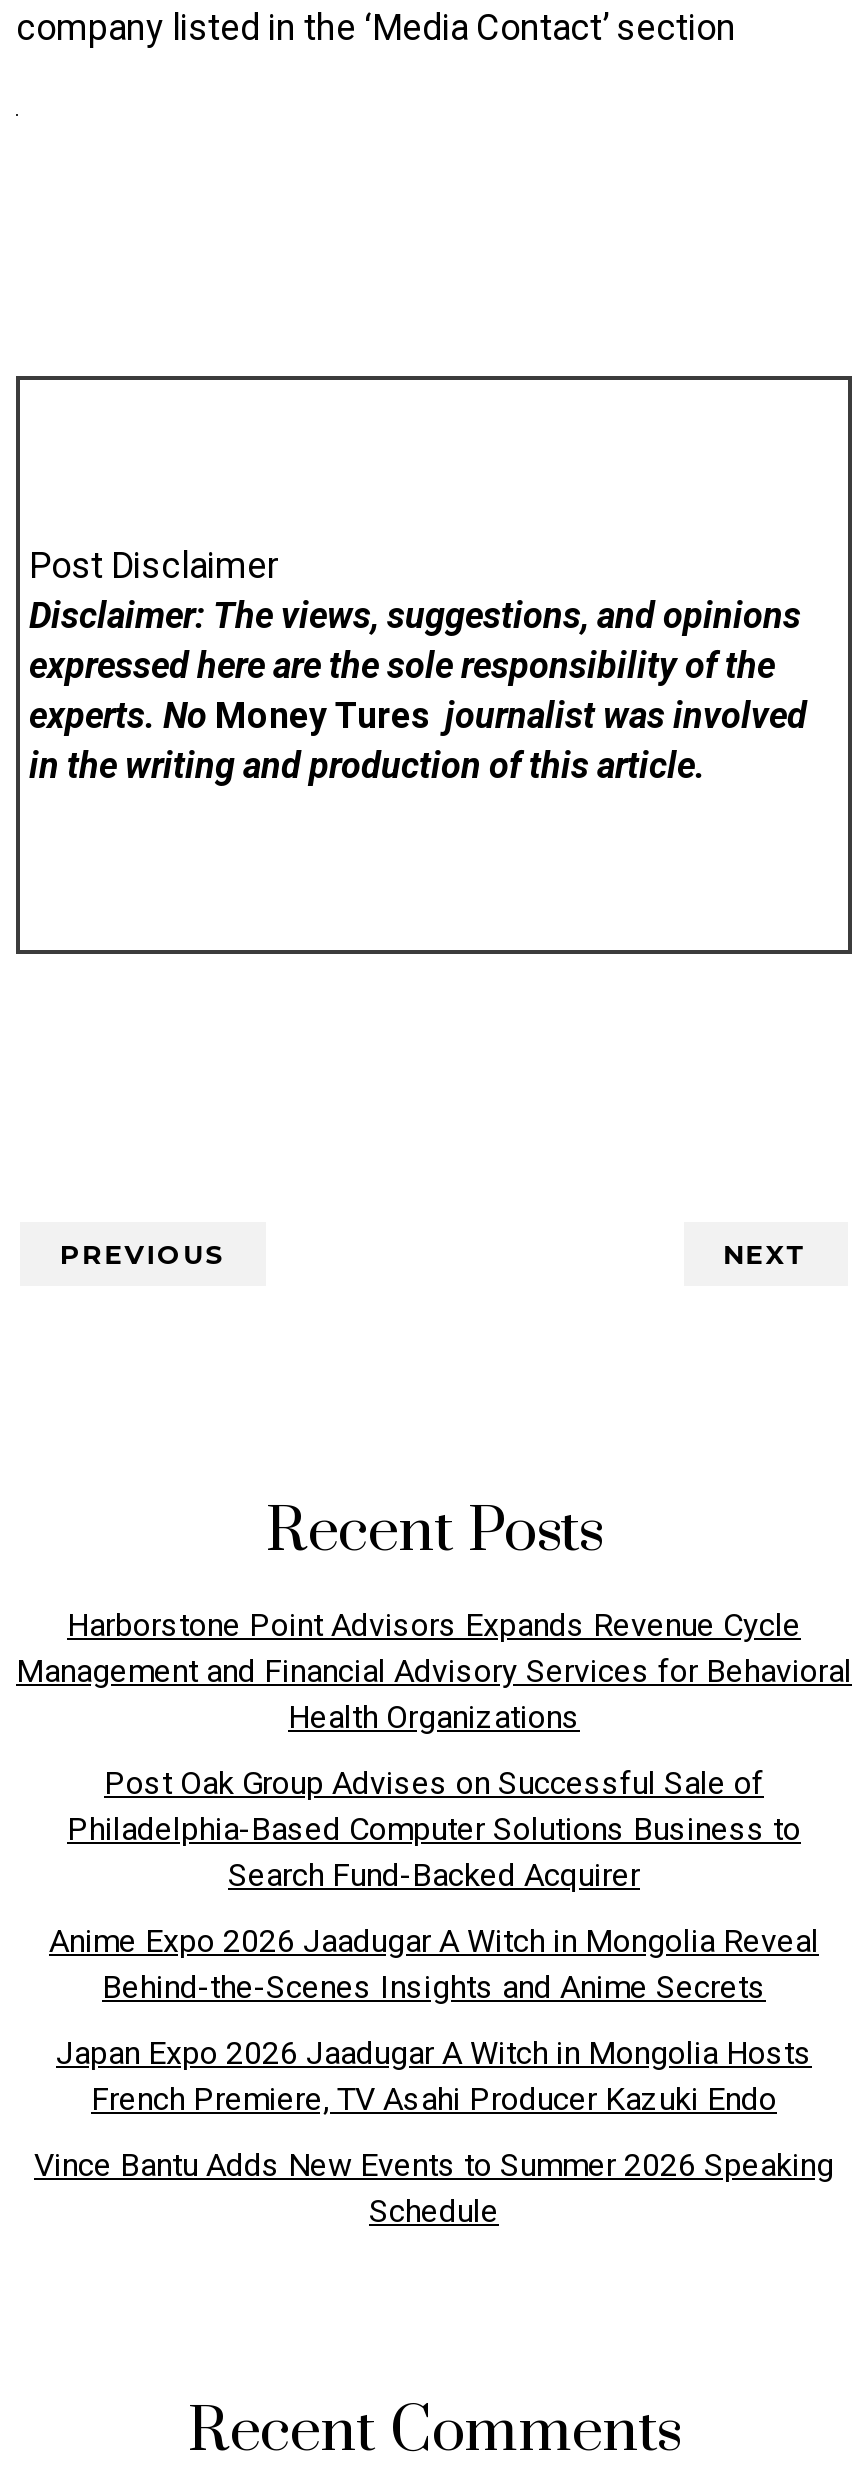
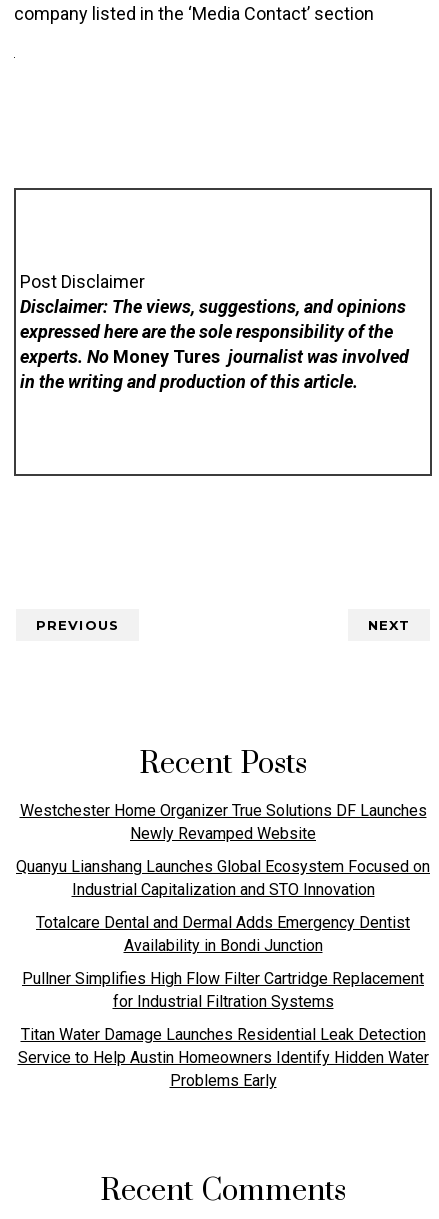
[16,1607,852,1737] Harborstone Point Advisors Expands Revenue Cycle | Management and Financial Advisory Services for Behavioral | Health Organizations -> [19,801,426,843] Westchester Home Organizer True Solutions DF Launches | Newly Revamped Website
[67,1765,801,1895] Post Oak Group Advises on Successful Sale of | Philadelphia-Based Computer Solutions Business to | Search Fund-Backed Acquirer -> [16,857,430,899] Quanyu Lianshang Launches Global Ecosystem Focused on | Industrial Capitalization and STO Innovation
[49,1923,819,2007] Anime Expo 2026 Jaadugar A Witch in Mongolia Reveal | Behind-the-Scenes Insights and Anime Secrets -> [36,913,410,955] Totalcare Dental and Dermal Adds Emergency Dentist | Availability in Bondi Junction
[56,2035,812,2119] Japan Expo 2026 Jaadugar A Witch in Mongolia Hosts | French Premiere, TV Asahi Producer Kazuki Endo -> [22,969,424,1011] Pullner Simplifies High Flow Filter Cartridge Replacement | for Industrial Filtration Systems
[34,2147,834,2231] Vince Bantu Adds New Events to Summer 2026 Speaking | Schedule -> [17,1025,428,1090] Titan Water Damage Launches Residential Leak Detection | Service to Help Austin Homeowners Identify Hidden Water | Problems Early

